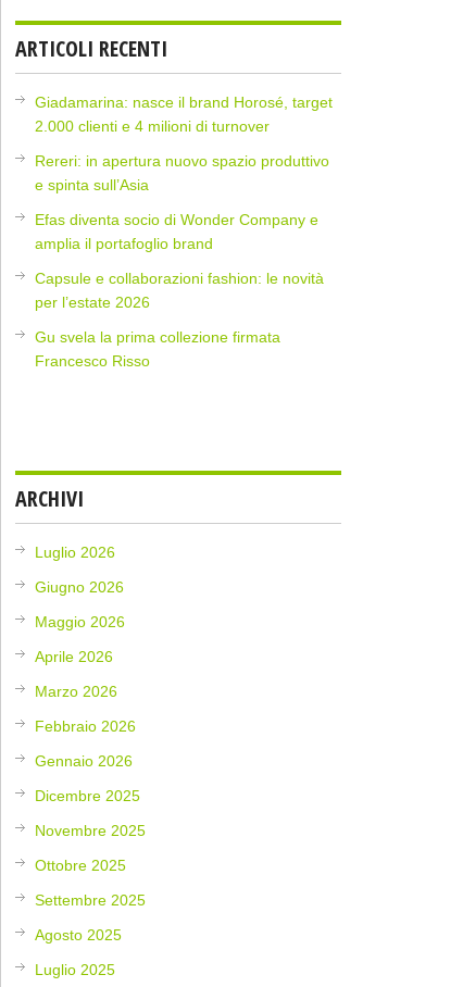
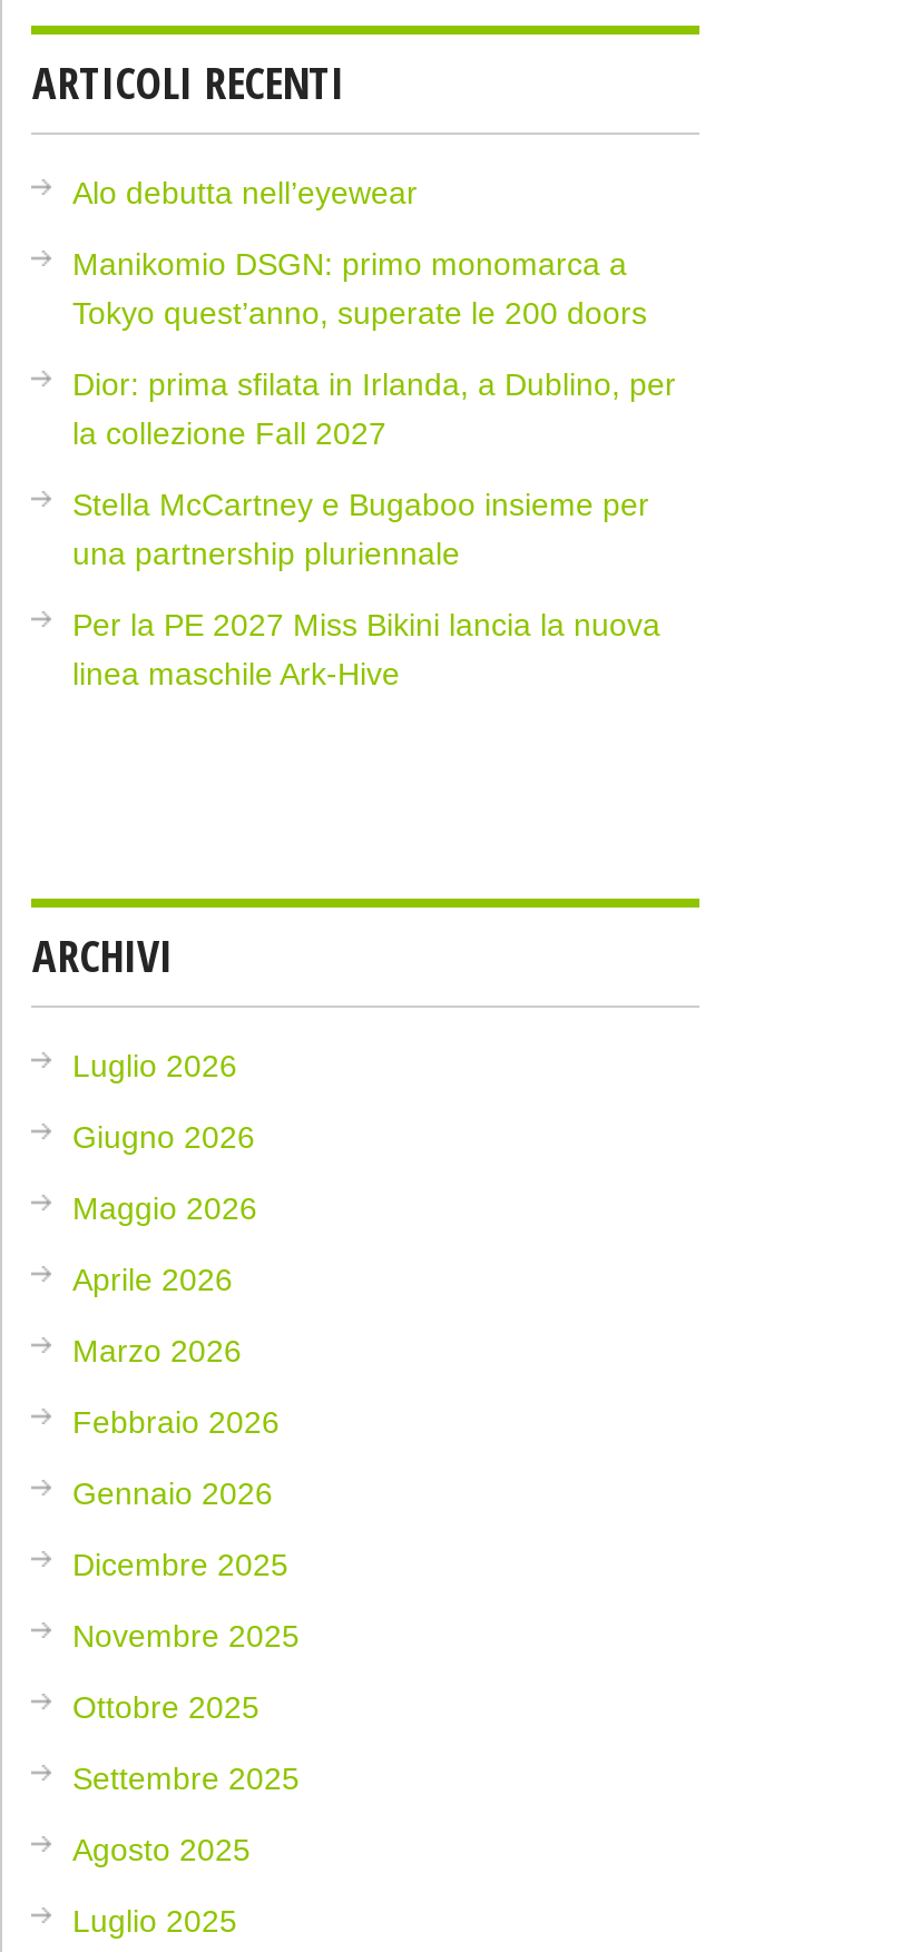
[35,93,333,135] Giadamarina: nasce il brand Horosé, target | 2.000 clienti e 4 milioni di turnover -> [72,174,417,210] Alo debutta nell’eyewear
[35,152,330,193] Rereri: in apertura nuovo spazio produttivo | e spinta sull’Asia -> [72,246,647,330] Manikomio DSGN: primo monomarca a | Tokyo quest’anno, superate le 200 doors
[35,211,319,252] Efas diventa socio di Wonder Company e | amplia il portafoglio brand -> [72,366,676,451] Dior: prima sfilata in Irlanda, a Dublino, per | la collezione Fall 2027
[35,269,324,311] Capsule e collaborazioni fashion: le novità | per l’estate 2026 -> [72,486,649,571] Stella McCartney e Bugaboo insieme per | una partnership pluriennale
[35,328,281,369] Gu svela la prima collezione firmata | Francesco Risso -> [72,606,660,691] Per la PE 2027 Miss Bikini lancia la nuova | linea maschile Ark-Hive

